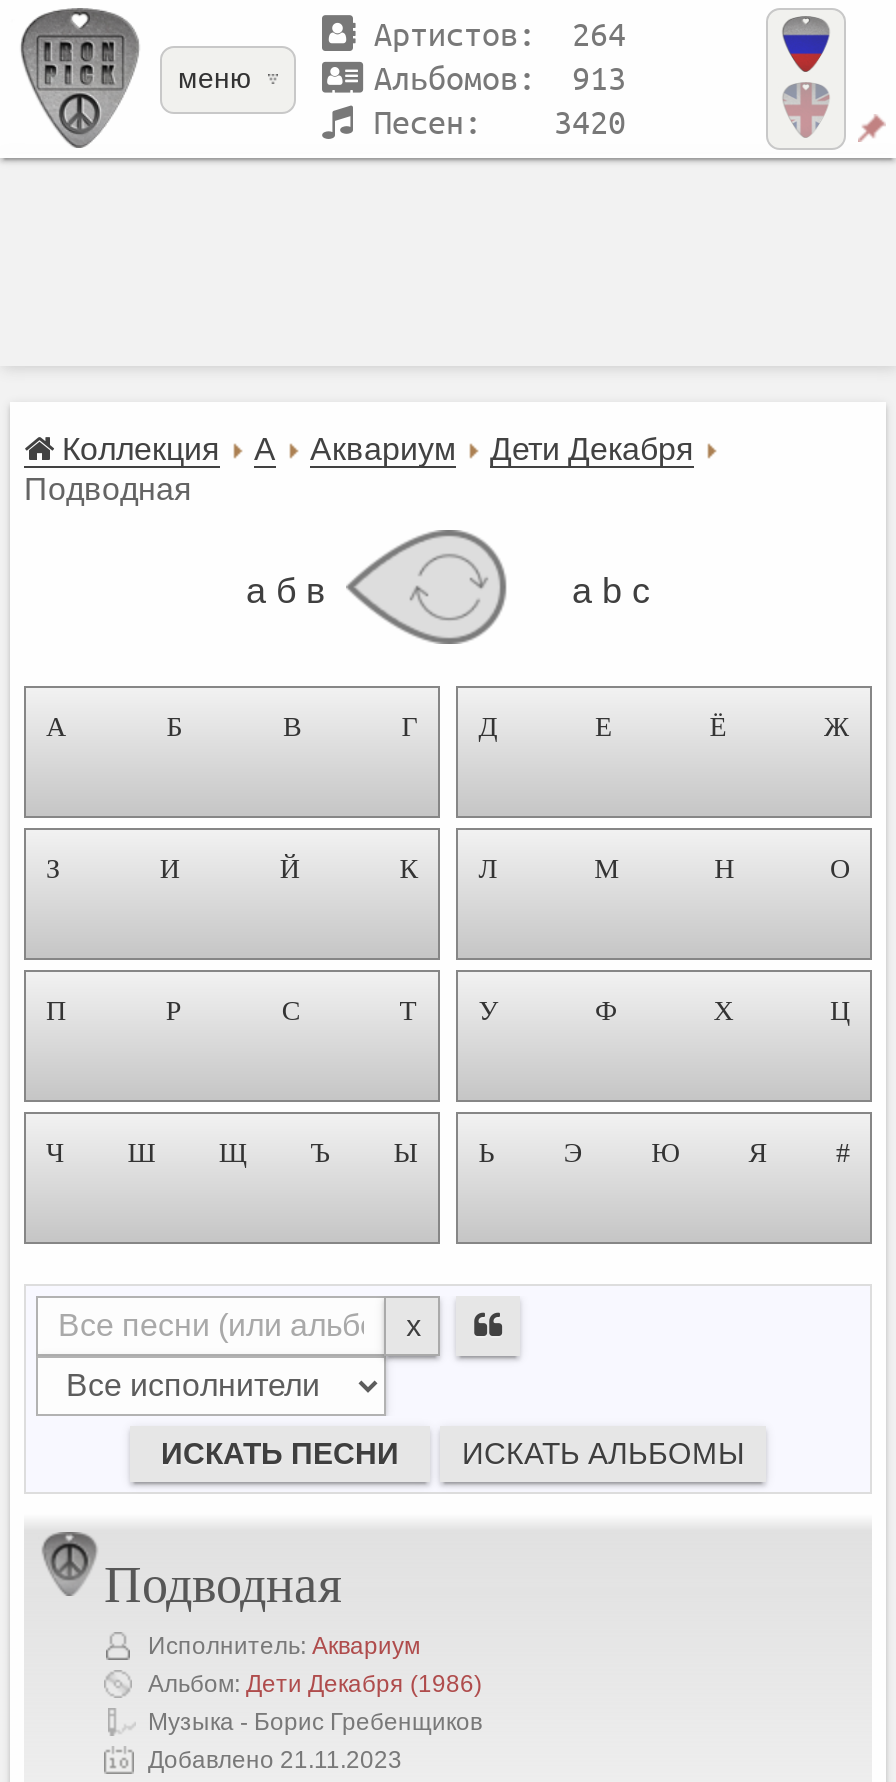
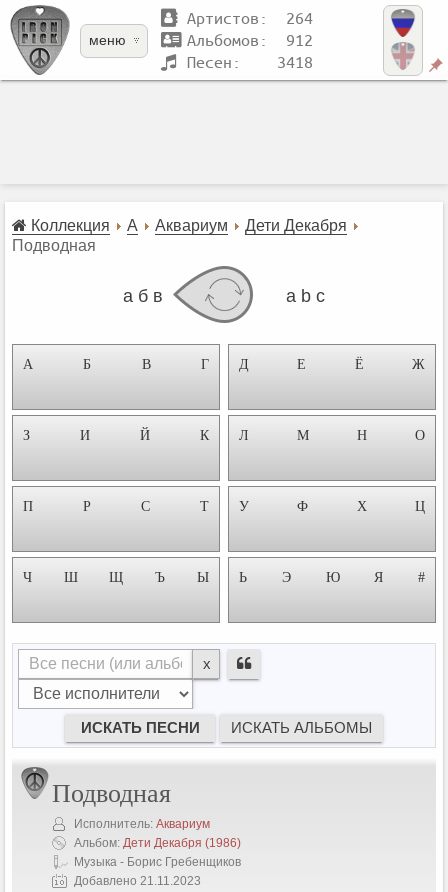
[374,58,626,96] Альбомов: 913 -> [187,30,313,49] Альбомов: 912
[374,102,626,140] Песен: 3420 -> [187,52,313,71] Песен: 3418

